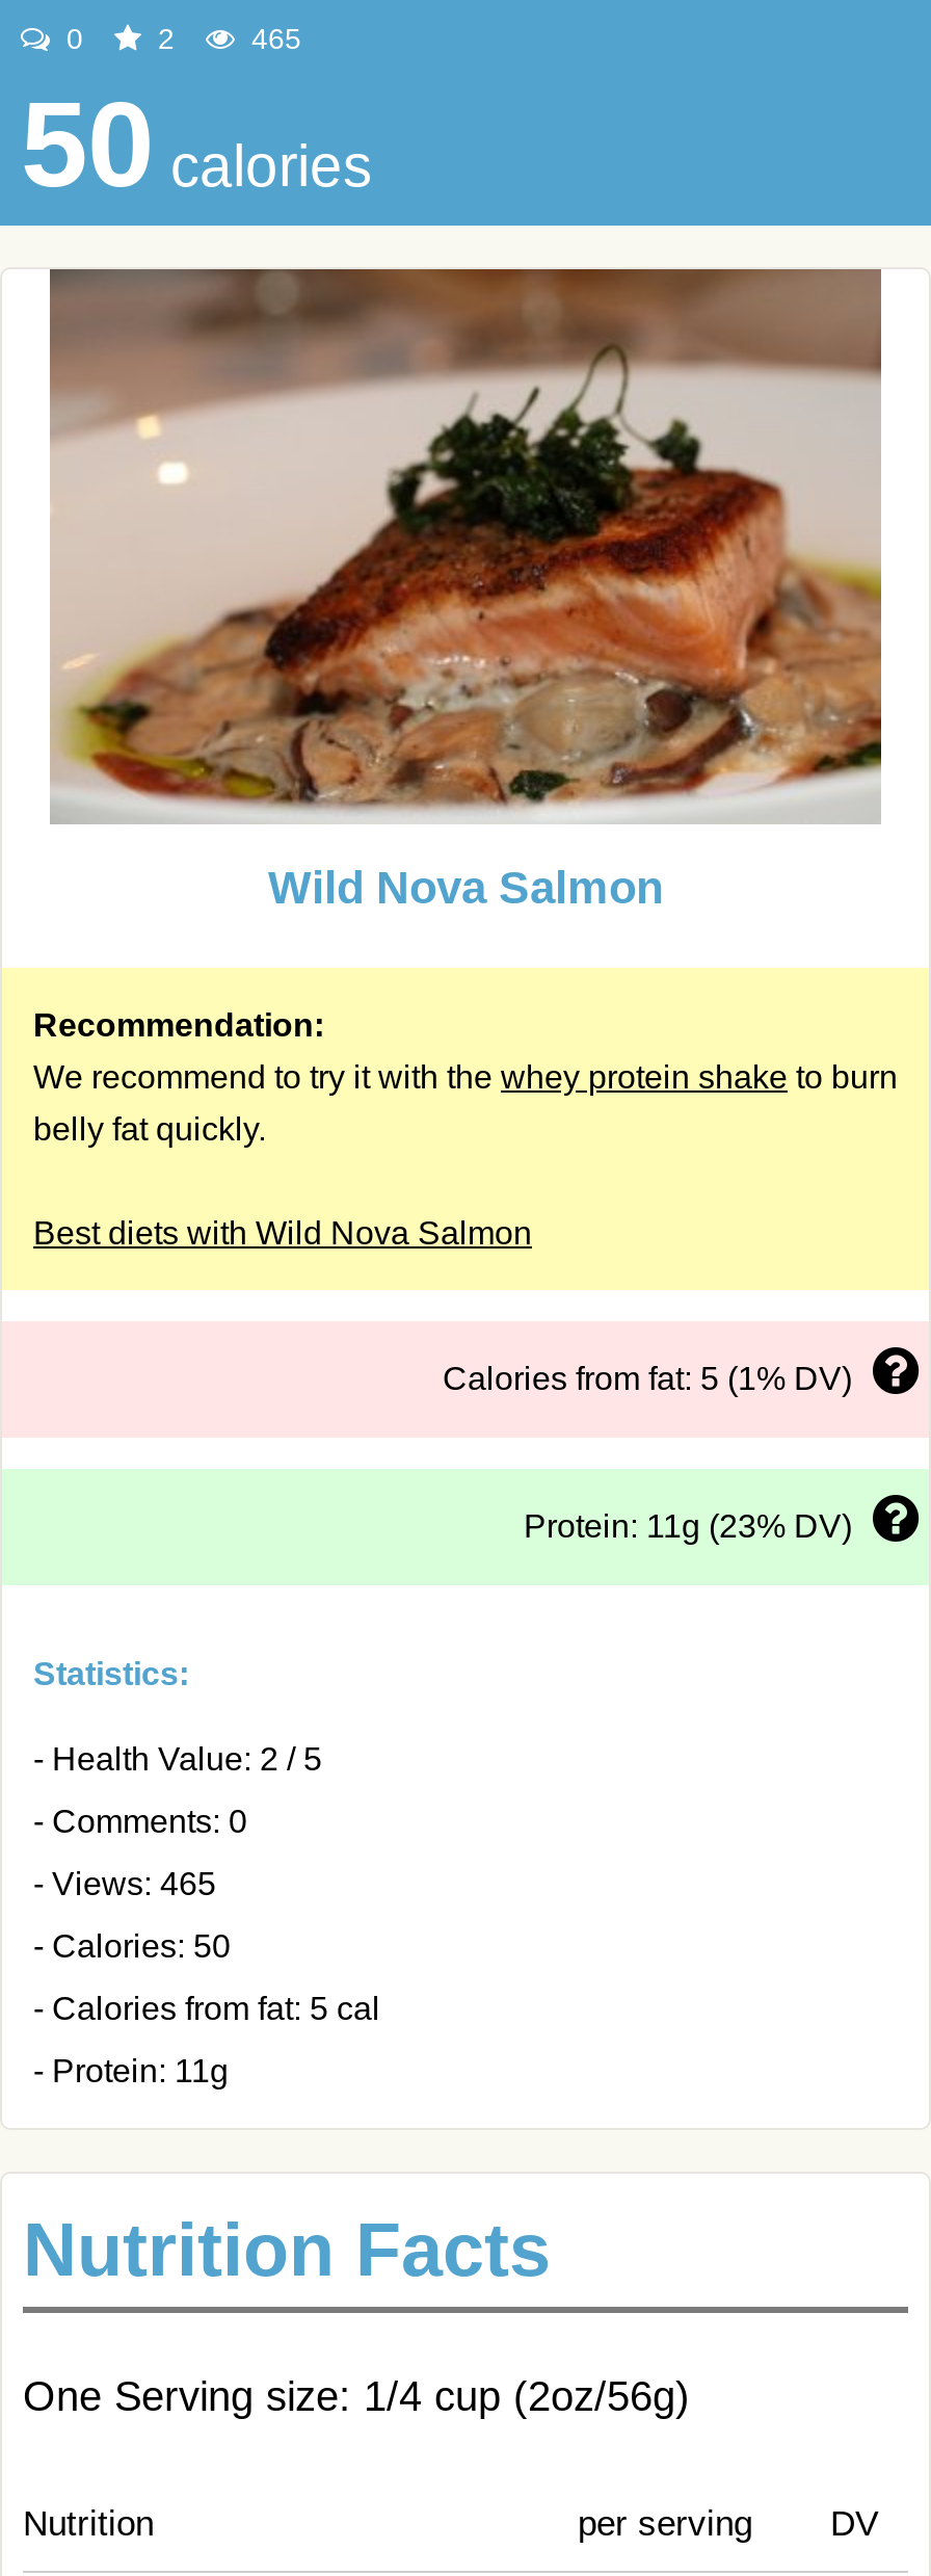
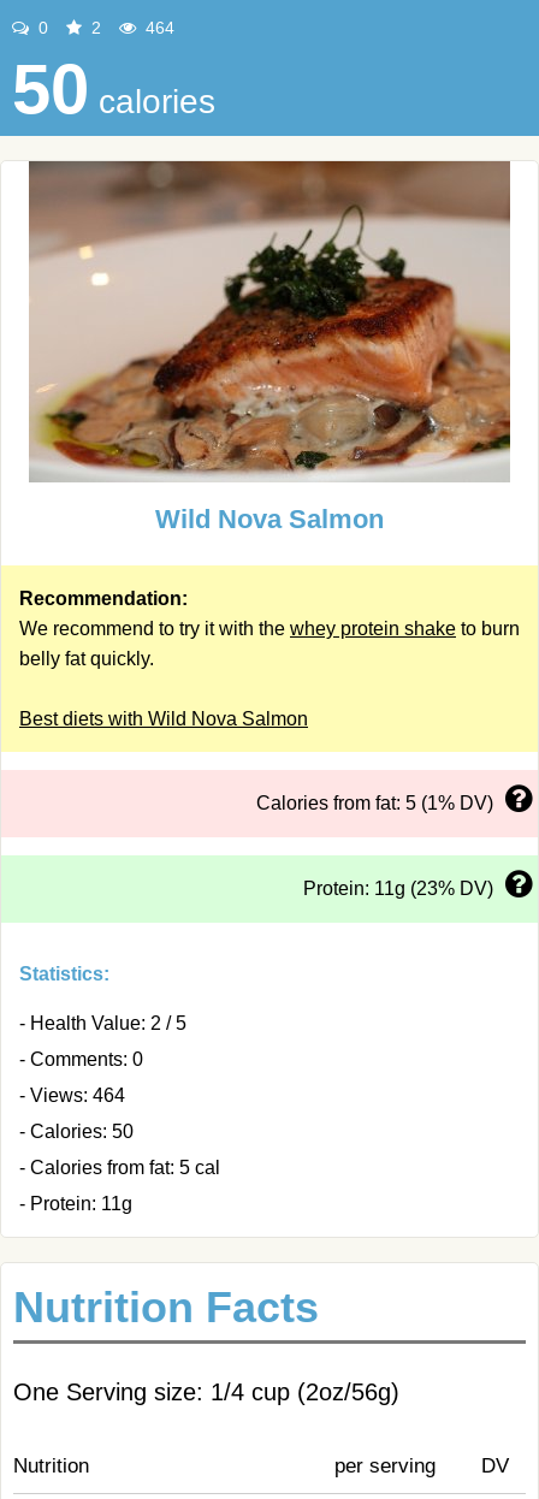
[243,22,301,55] 465 -> [141,18,174,37] 464
[33,1866,216,1901] - Views: 465 -> [19,1085,125,1106] - Views: 464

